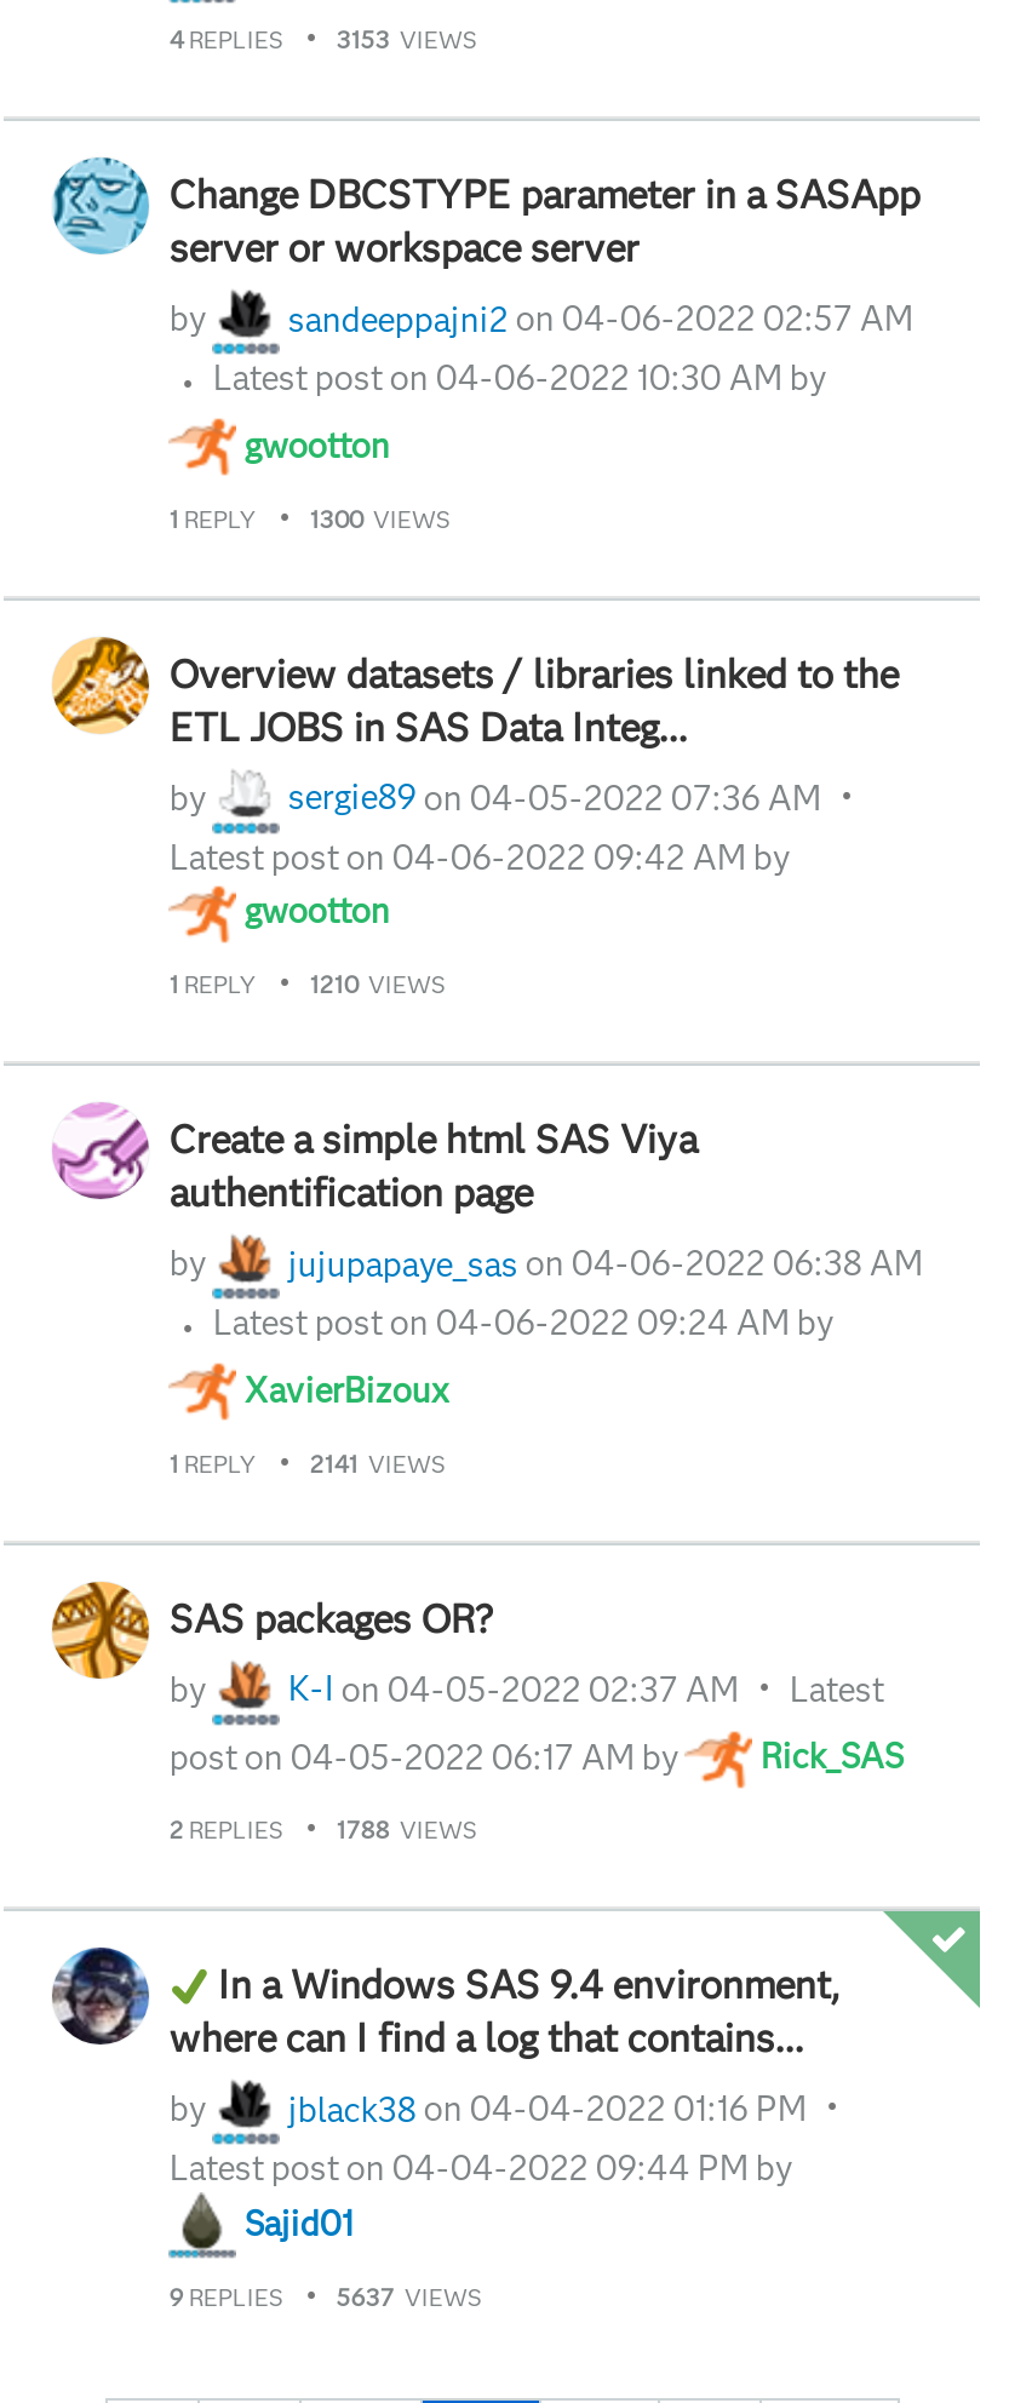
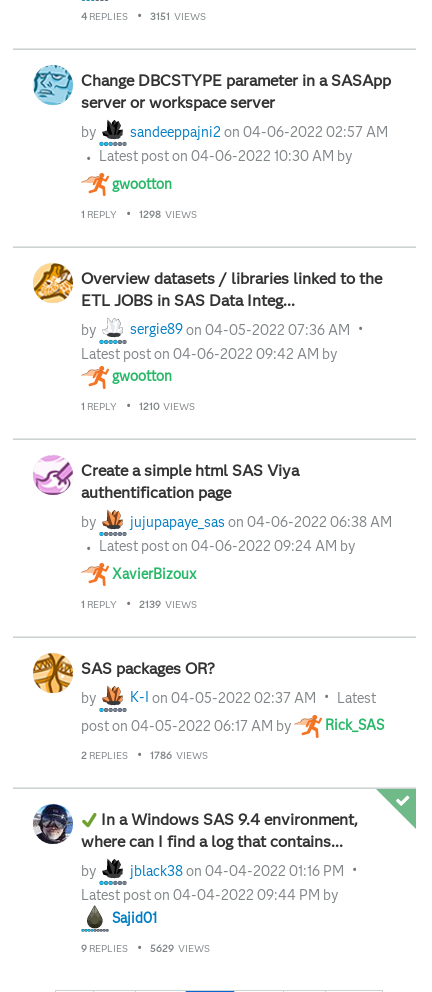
[169,24,477,56] 4 REPLIES 3153 VIEWS -> [81,10,206,23] 4 REPLIES 3151 VIEWS
[169,503,450,534] 1 REPLY 1300 VIEWS -> [81,207,197,220] 1 REPLY 1298 VIEWS
[169,1447,446,1479] 1 REPLY 2141 VIEWS -> [81,597,197,610] 1 REPLY 2139 VIEWS
[169,1814,477,1846] 2 REPLIES 1788 VIEWS -> [81,749,208,762] 2 REPLIES 1786 VIEWS
[169,2281,482,2312] 9 REPLIES 5637 VIEWS -> [81,941,210,954] 9 REPLIES 5629 VIEWS

